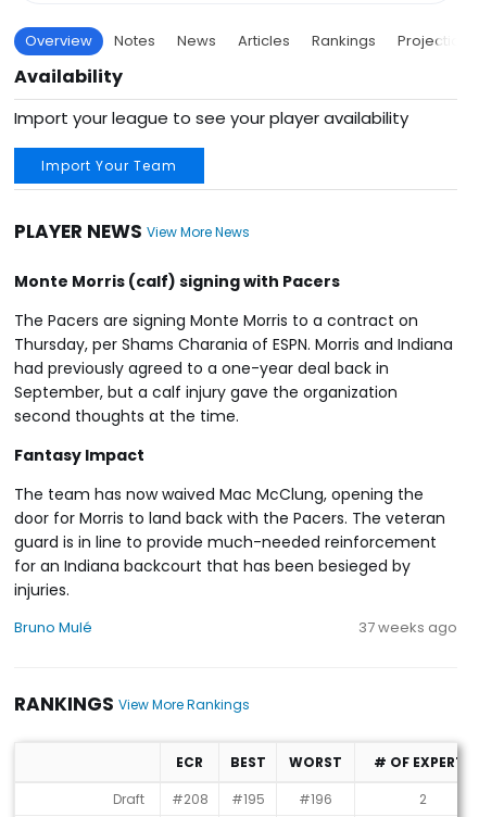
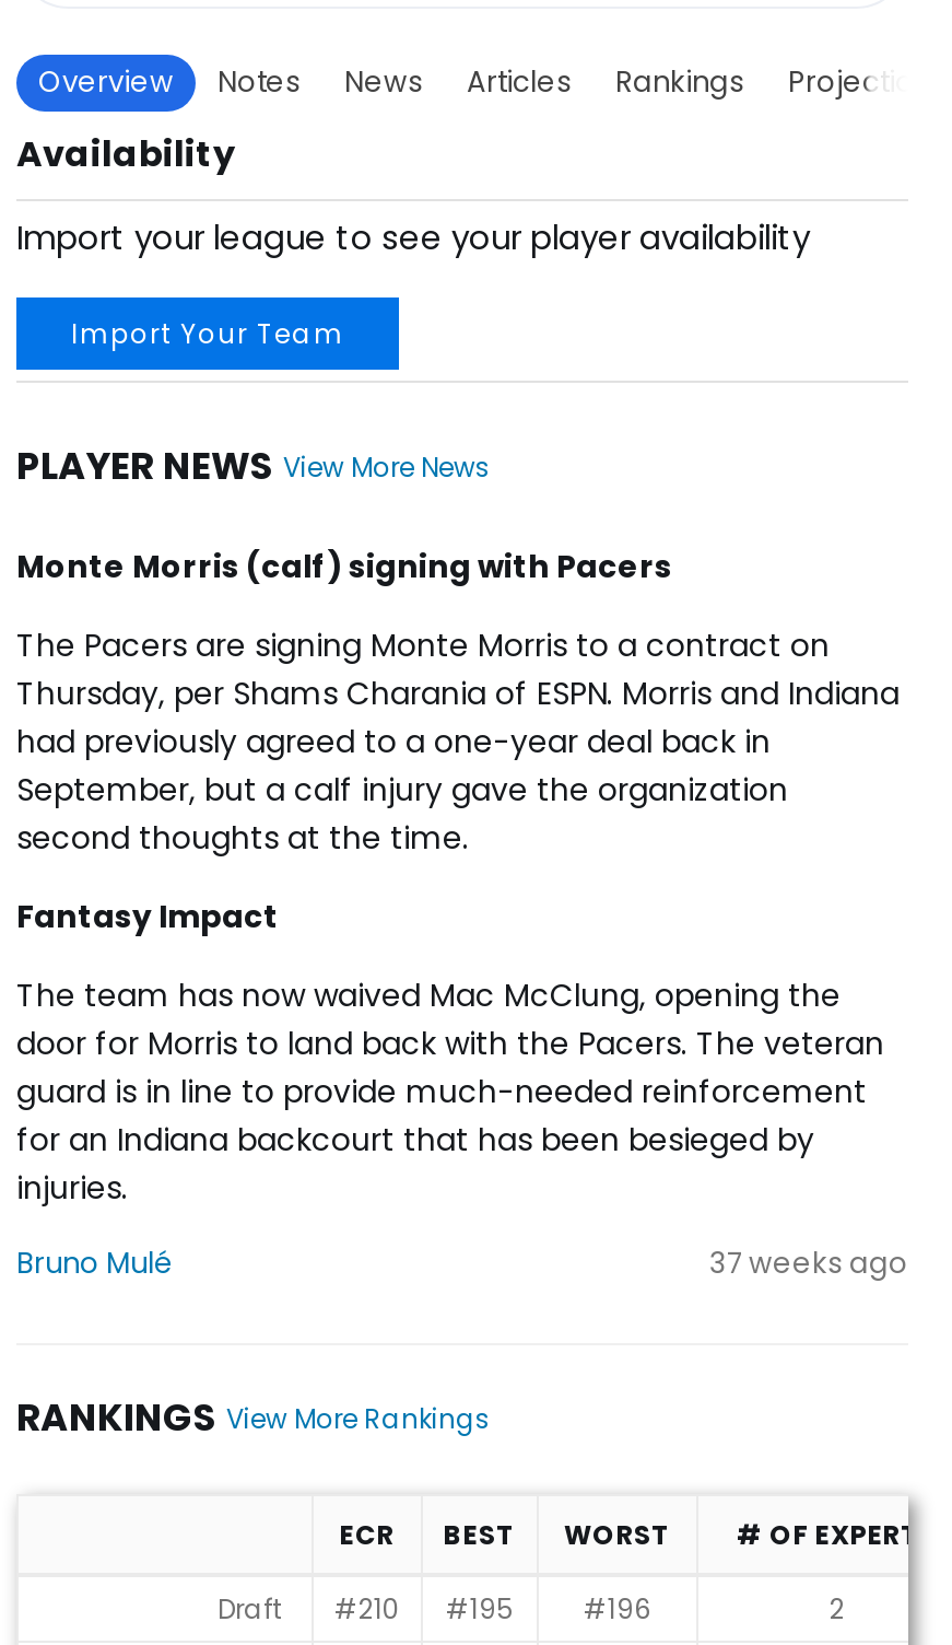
[171,790,208,809] #208 -> [334,1591,400,1628] #210

